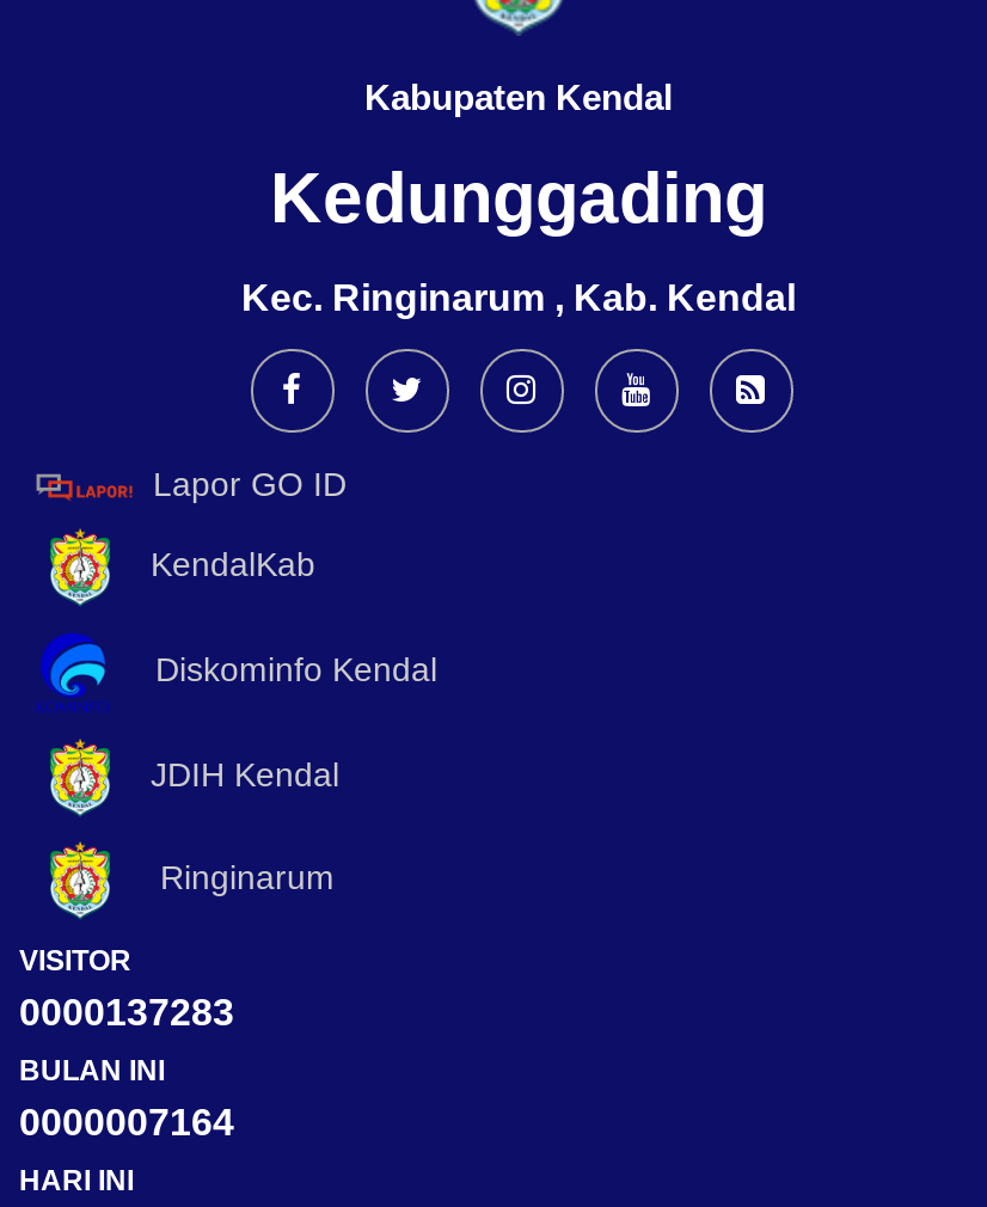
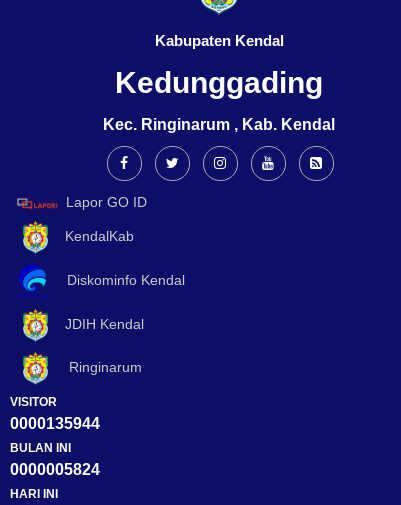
[19,991,234,1032] 0000137283 -> [10,415,100,432] 0000135944
[19,1101,234,1142] 0000007164 -> [10,461,100,478] 0000005824

